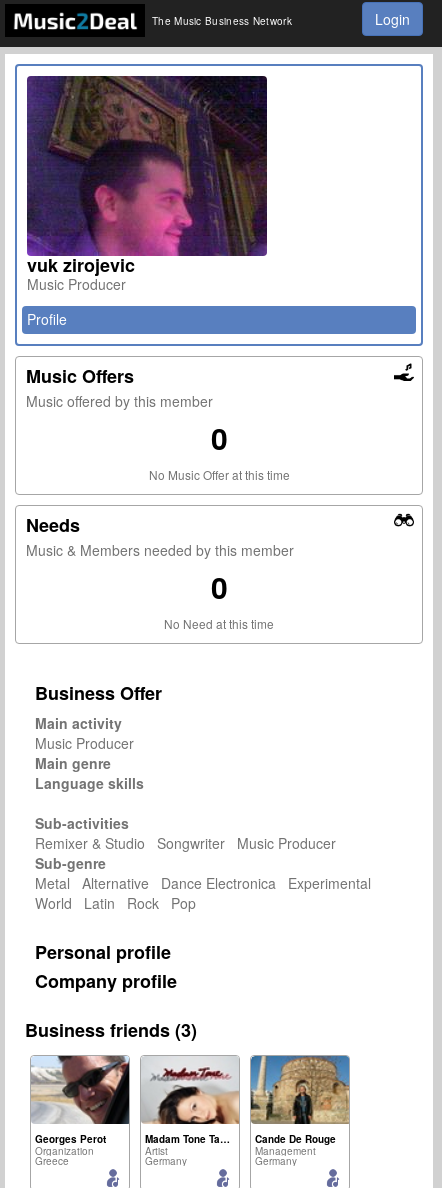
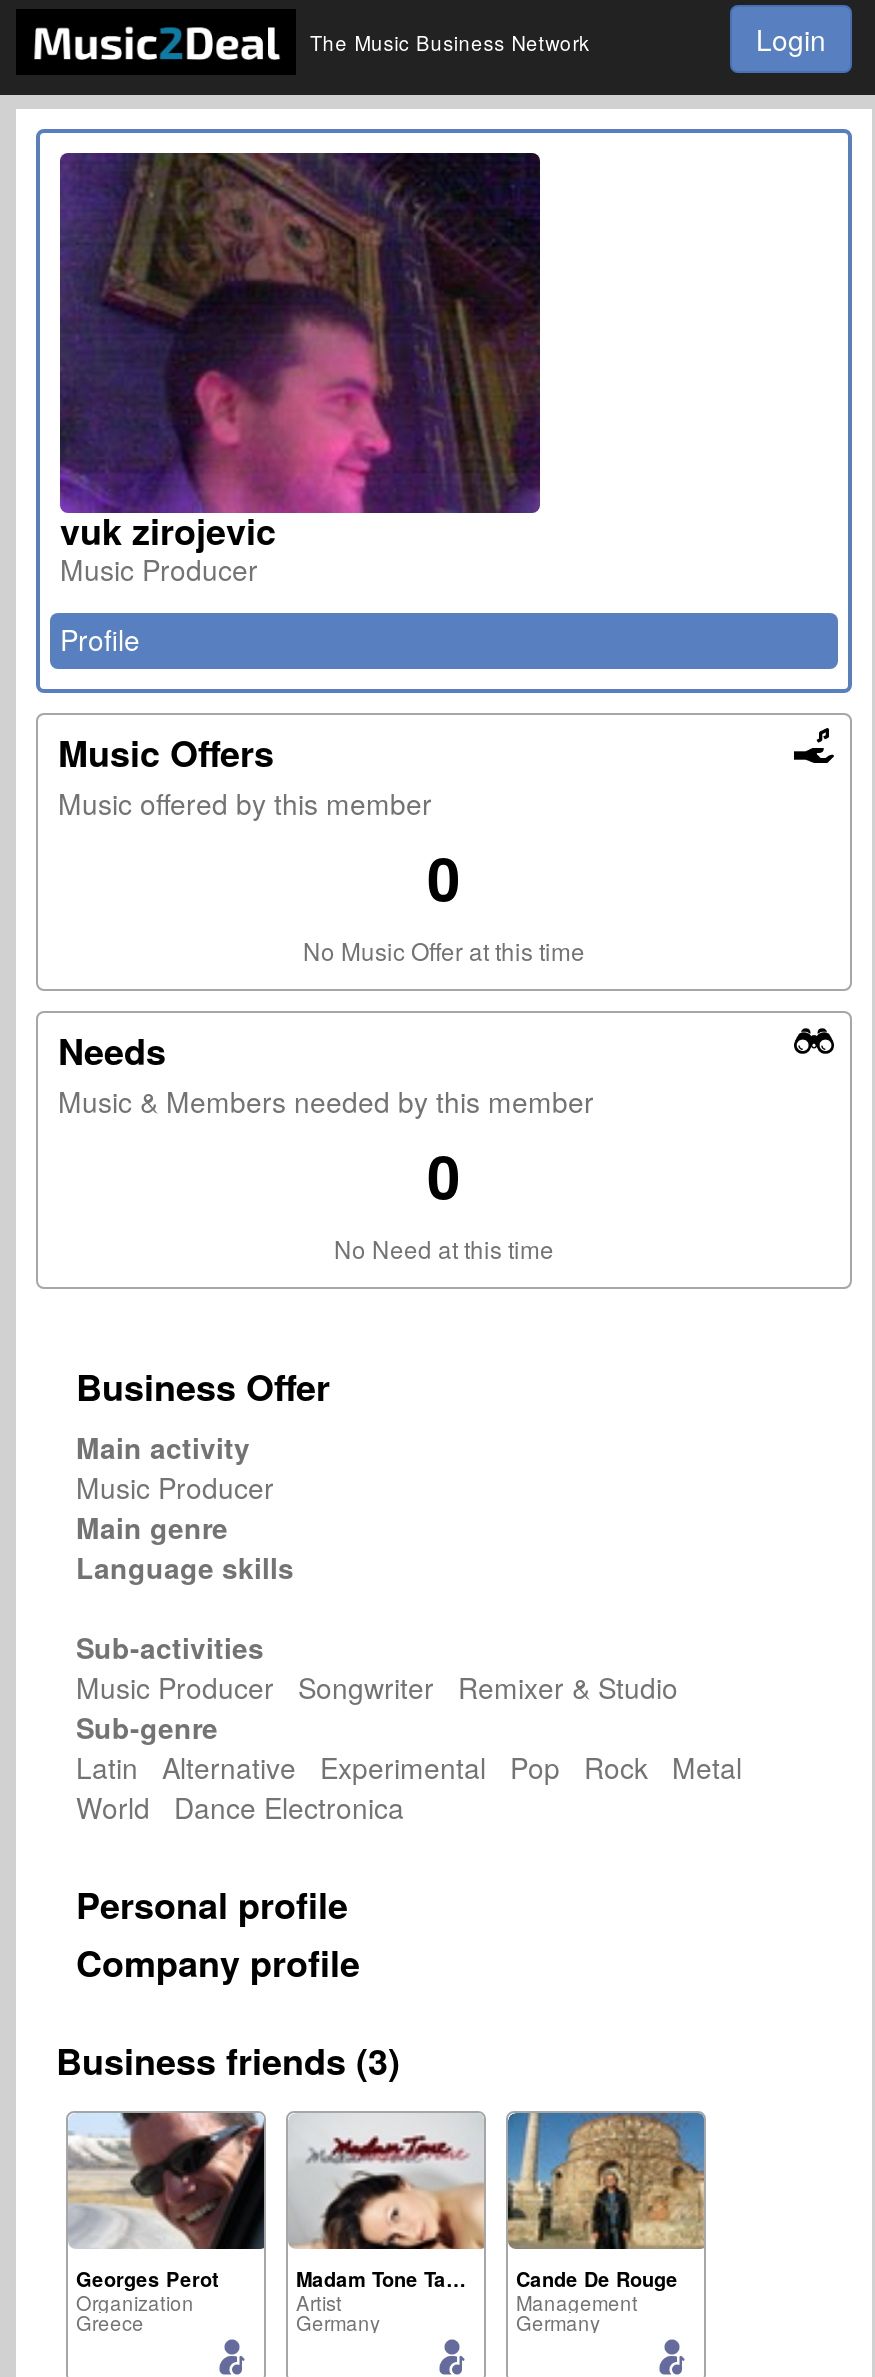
[35,833,344,853] Remixer & Studio Songwriter Music Producer -> [76,1667,694,1707] Music Producer Songwriter Remixer & Studio
[35,873,379,913] Metal Alternative Dance Electronica Experimental | World Latin Rock Pop -> [76,1747,758,1827] Latin Alternative Experimental Pop Rock Metal | World Dance Electronica

